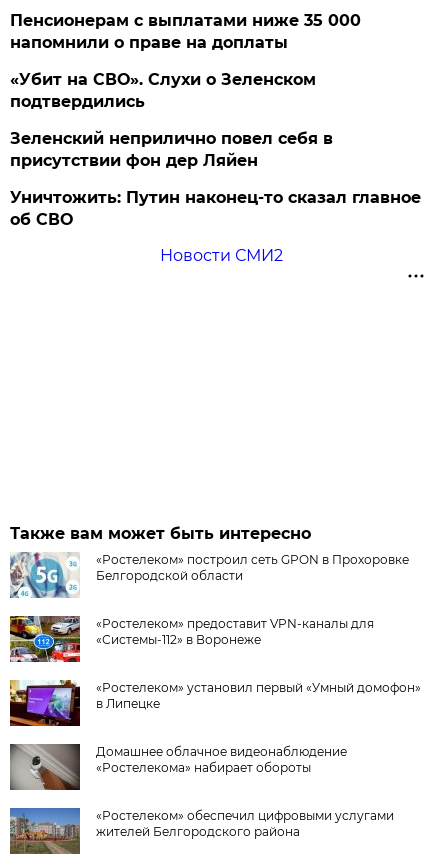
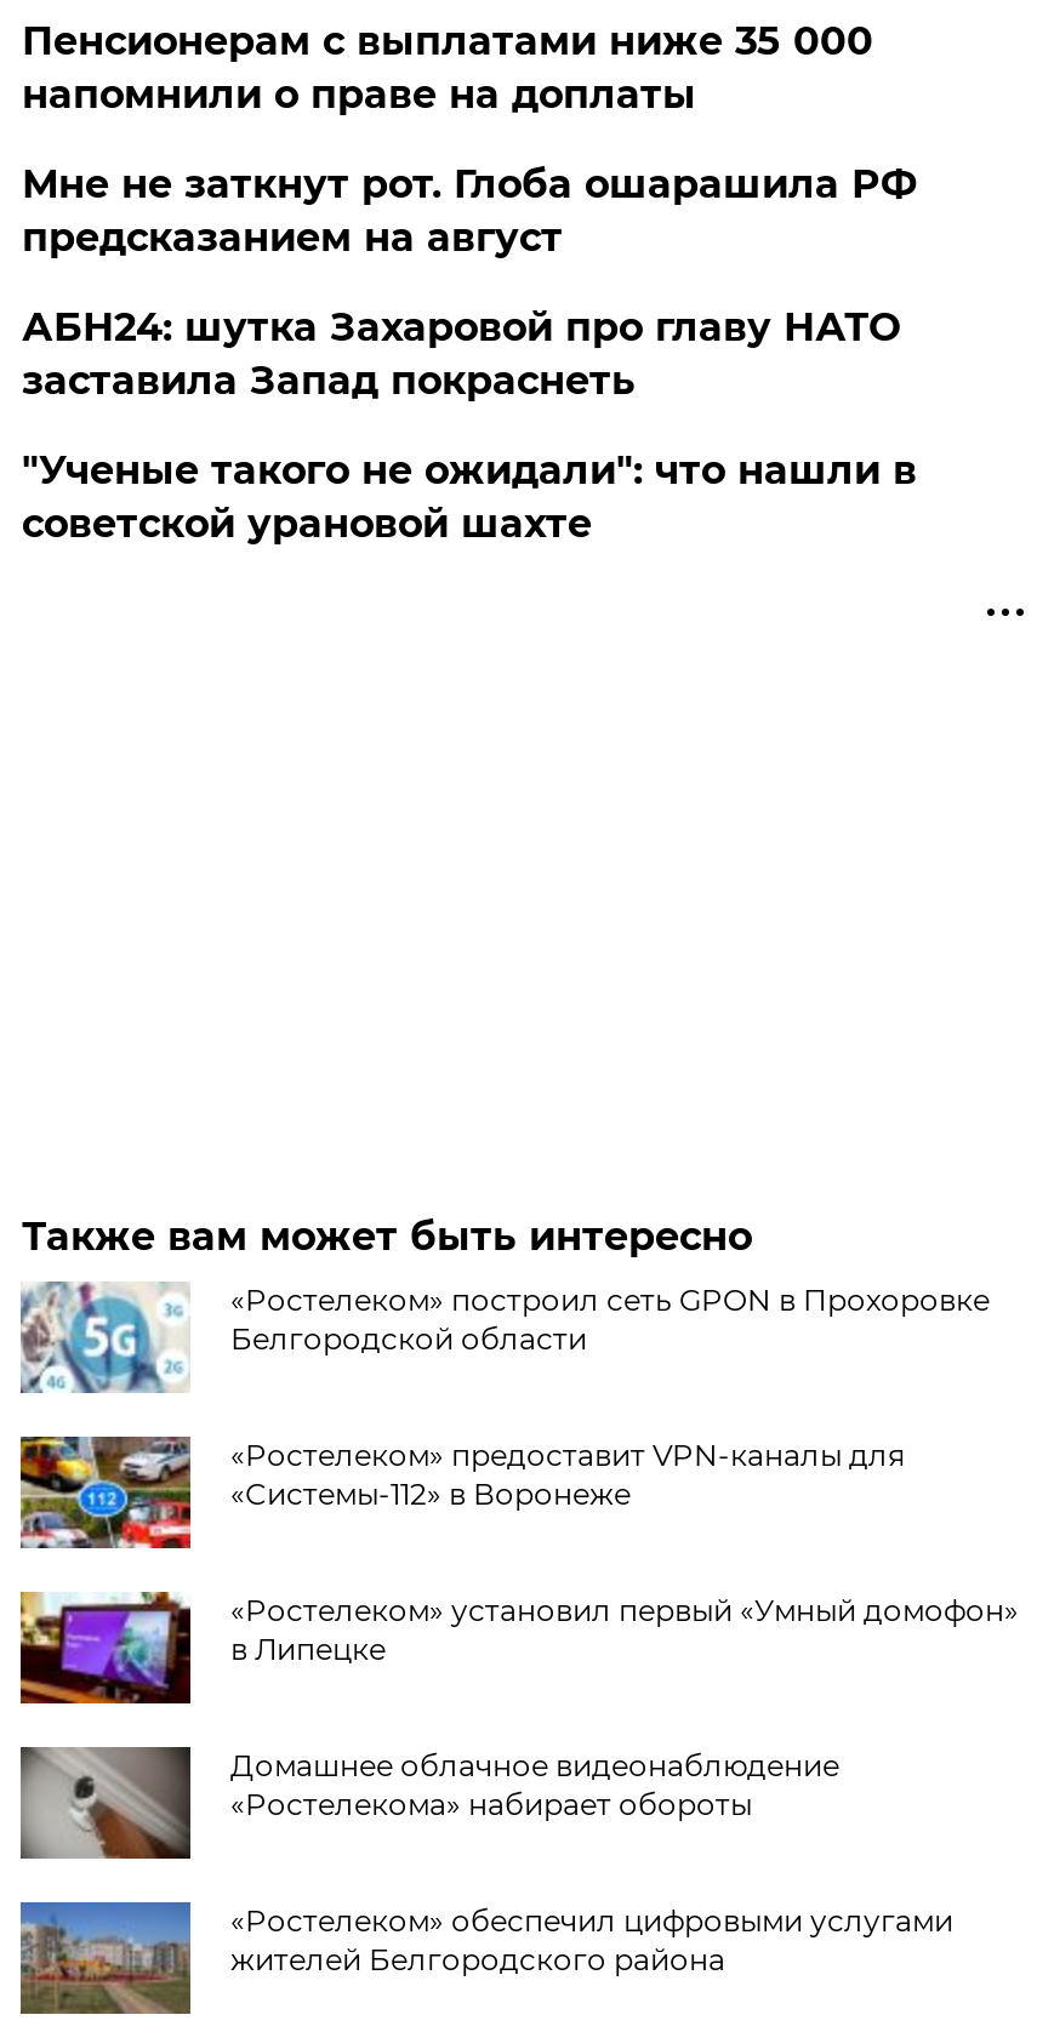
[10,70,421,265] «Убит на СВО». Слухи о Зеленском | подтвердились | Зеленский неприлично повел cебя в | присутствии фон дер Ляйен | Уничтожить: Путин наконец-то сказал главное | об СВО | Новости СМИ2 -> [22,161,917,547] Мне не заткнут рот. Глоба ошарашила РФ | предсказанием на август | АБН24: шутка Захаровой про главу НАТО | заставила Запад покраснеть | "Ученые такого не ожидали": что нашли в | советской урановой шахте

